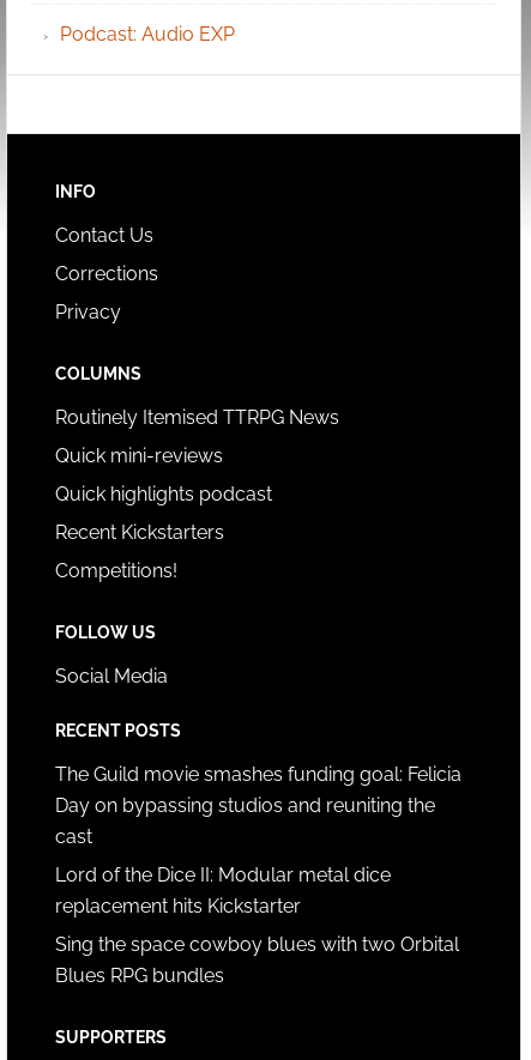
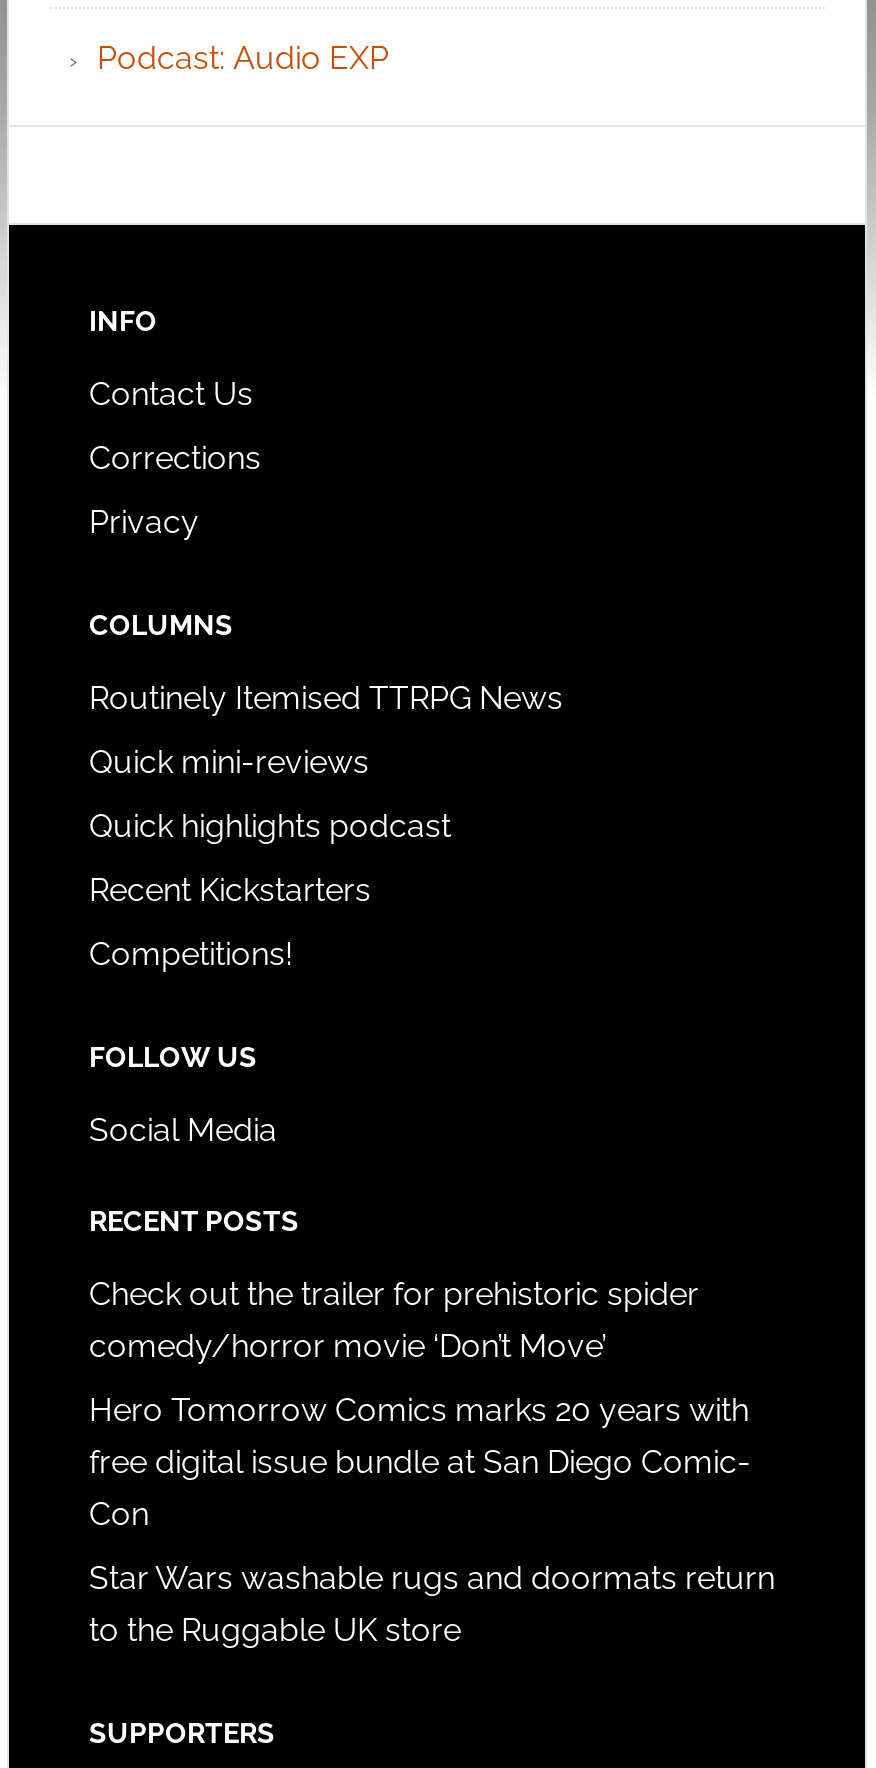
[55,763,461,848] The Guild movie smashes funding goal: Felicia | Day on bypassing studios and reuniting the | cast -> [89,1274,699,1364] Check out the trailer for prehistoric spider | comedy/horror movie ‘Don’t Move’
[55,863,391,917] Lord of the Dice II: Modular metal dice | replacement hits Kickstarter -> [89,1390,751,1532] Hero Tomorrow Comics marks 20 years with | free digital issue bundle at San Diego Comic- | Con
[55,933,459,987] Sing the space cowboy blues with two Orbital | Blues RPG bundles -> [89,1558,775,1648] Star Wars washable rugs and doormats return | to the Ruggable UK store

